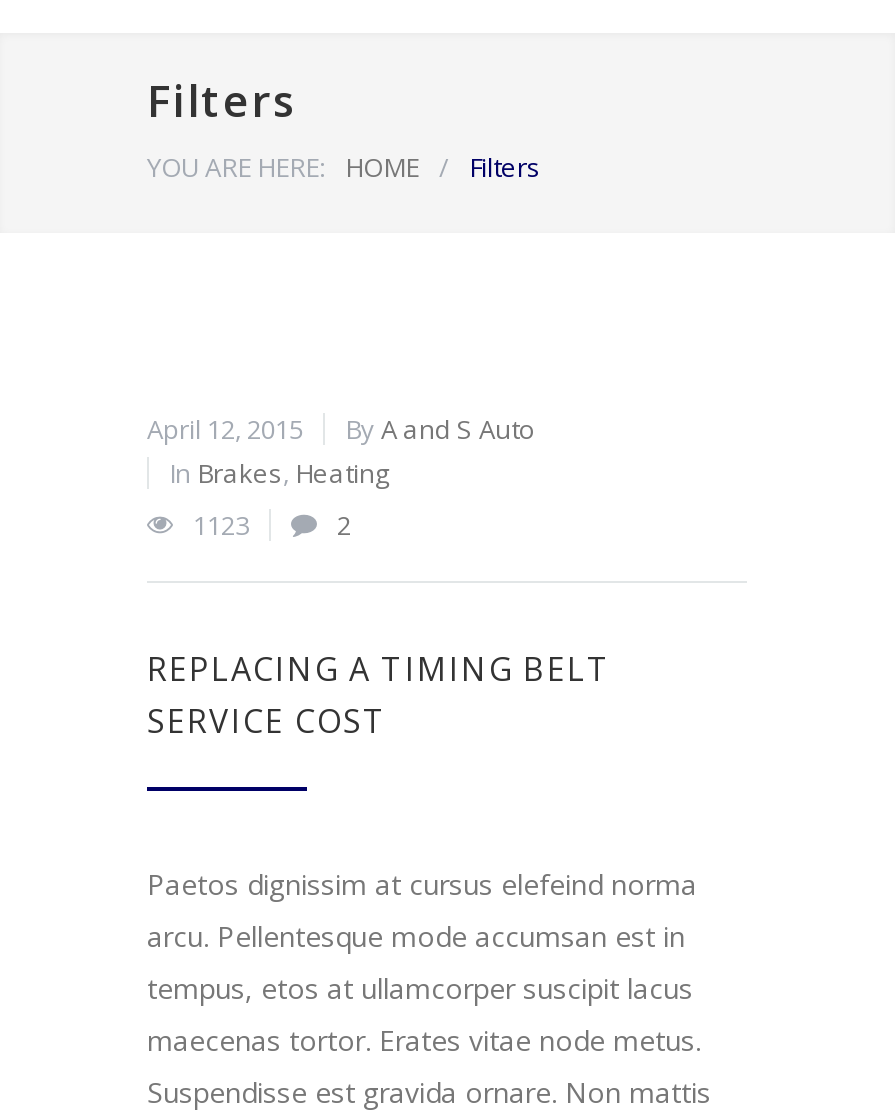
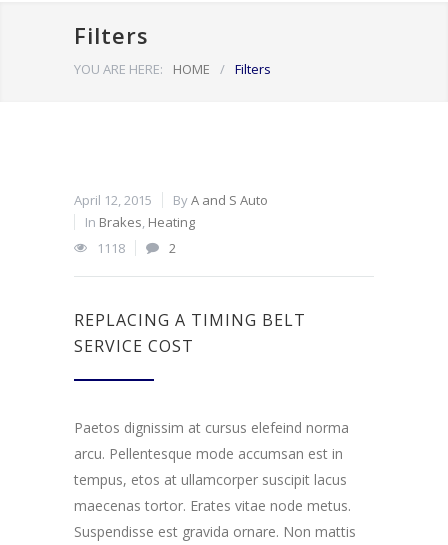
[193,507,249,543] 1123 -> [97,239,125,257] 1118

